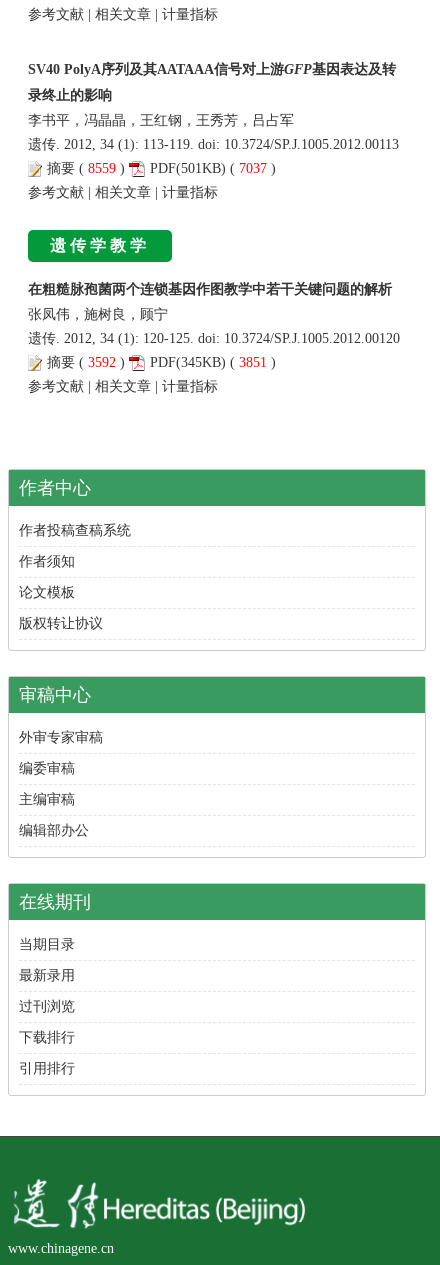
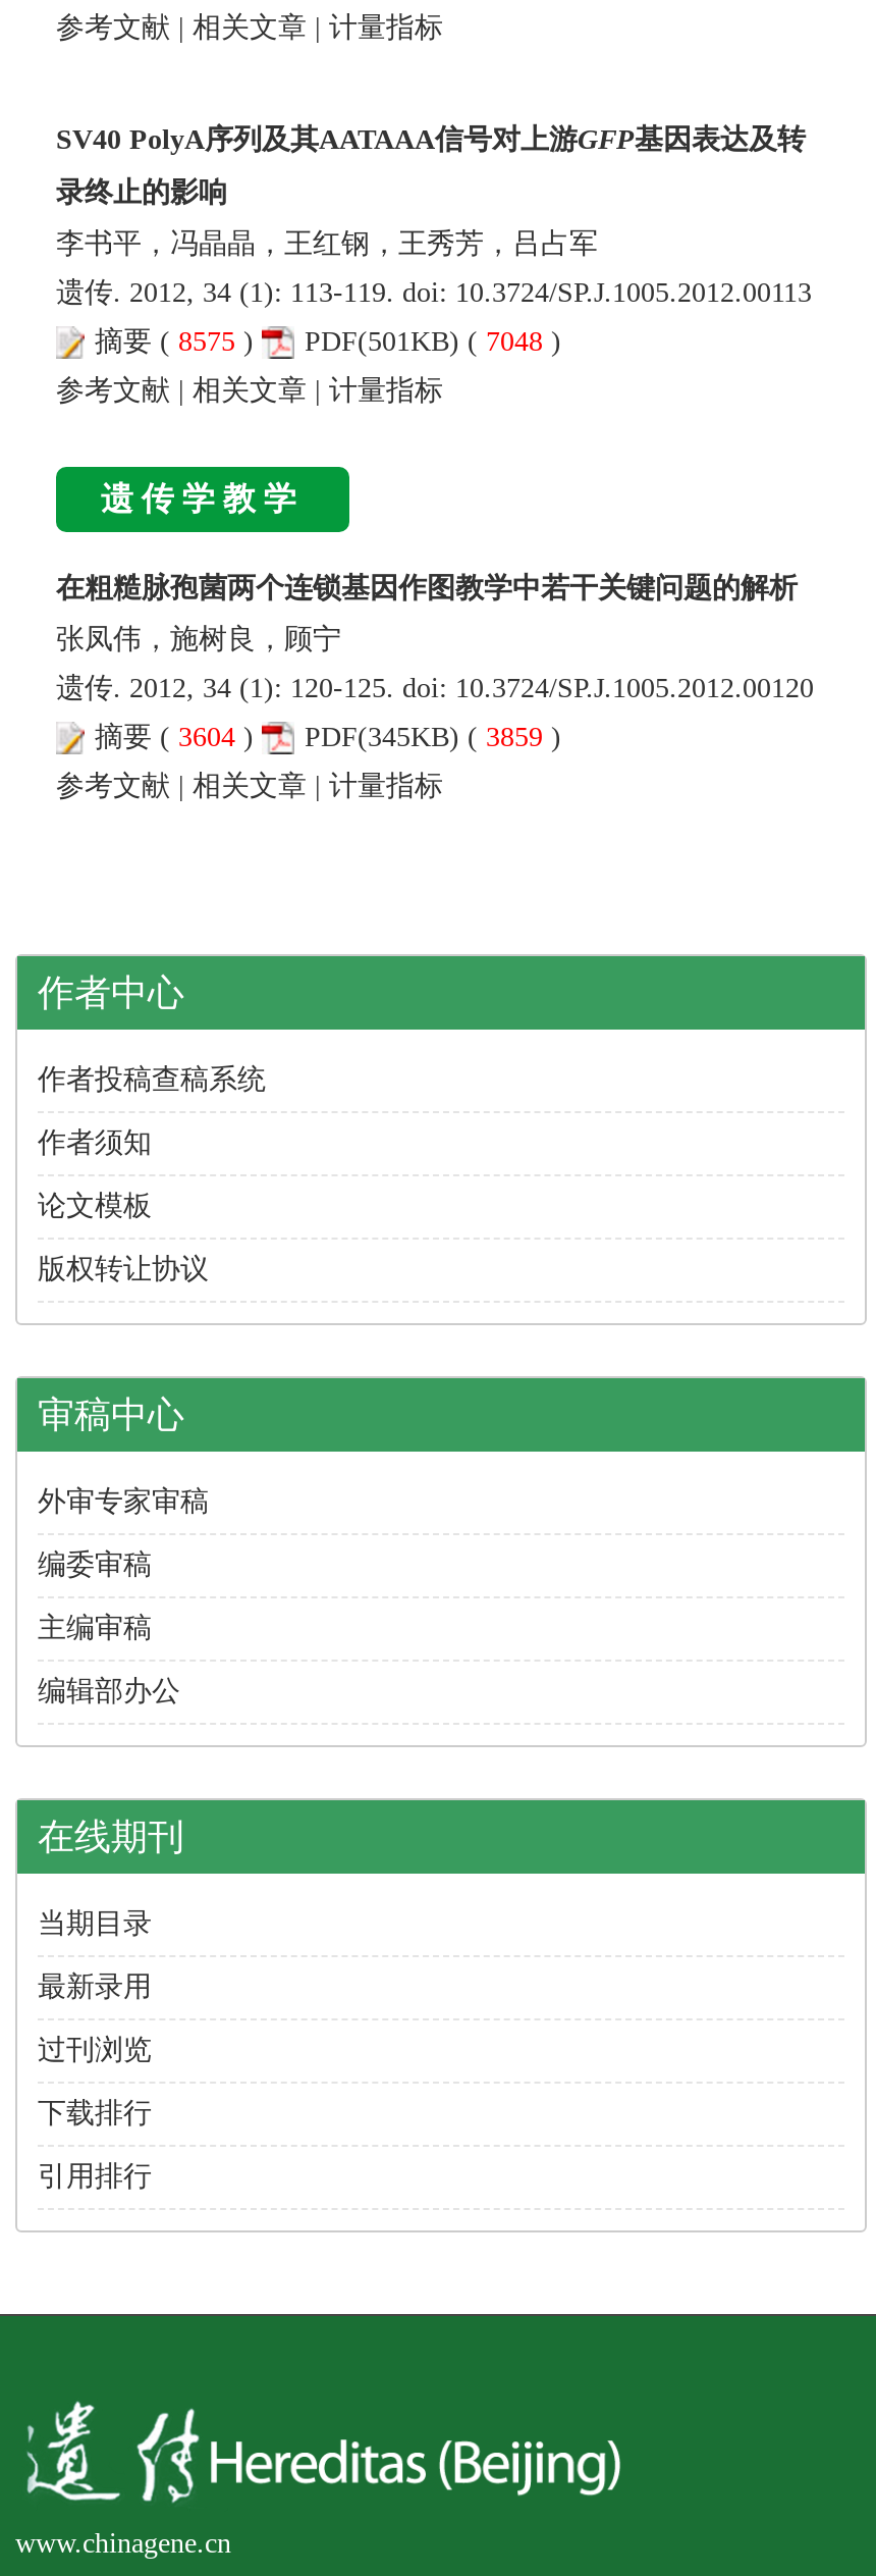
[47,161,129,176] 摘要(8559) -> [95,326,262,356] 摘要(8575)
[150,161,276,176] PDF(501KB) (7037) -> [305,326,561,356] PDF(501KB) (7048)
[47,355,129,370] 摘要(3592) -> [95,721,262,752] 摘要(3604)
[150,355,276,370] PDF(345KB) (3851) -> [305,721,561,752] PDF(345KB) (3859)

